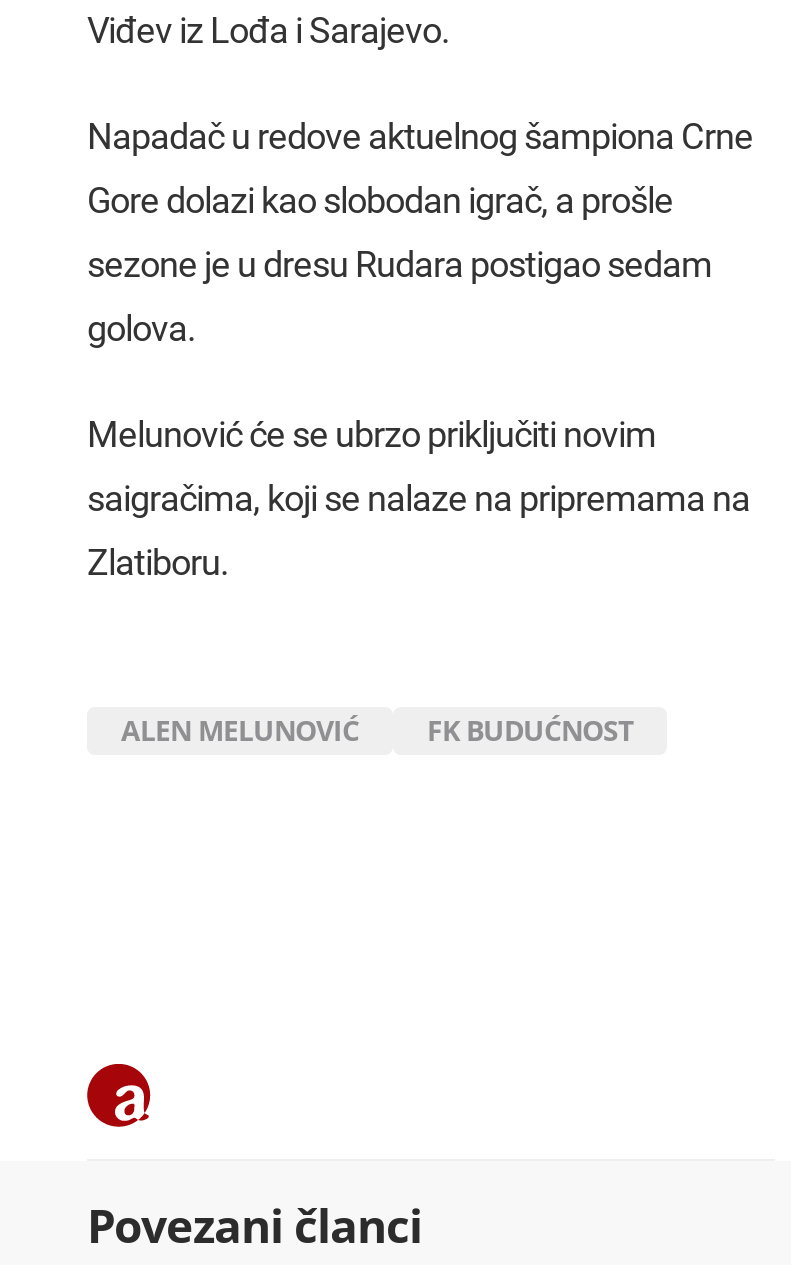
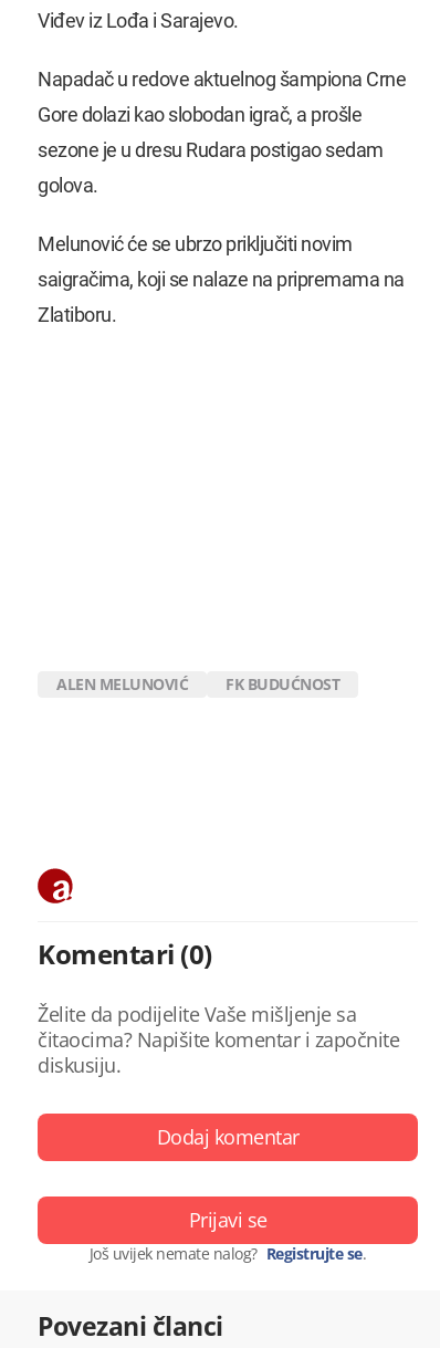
none -> [38,936,399,1264] Komentari (0) | Želite da podijelite Vaše mišljenje sa | čitaocima? Napišite komentar i započnite | diskusiju. | Dodaj komentar | Prijavi se | Još uvijek nemate nalog? Registrujte se.

